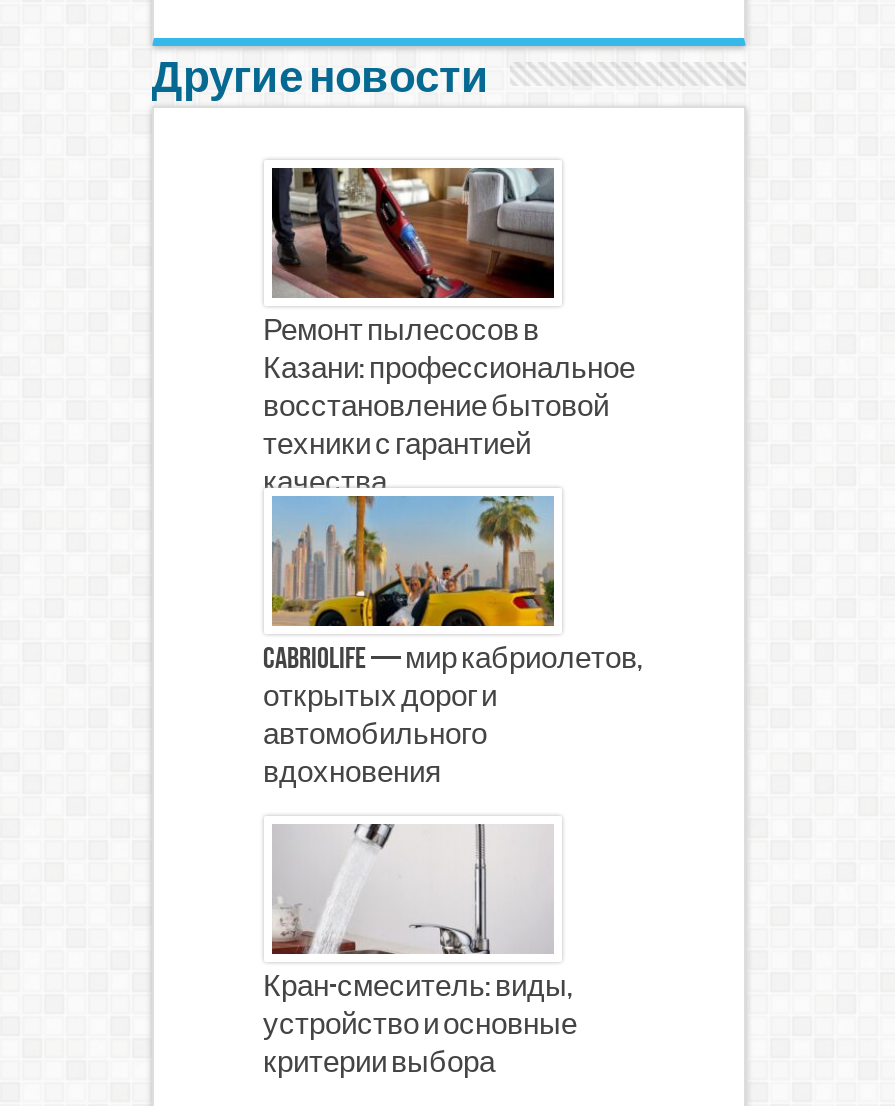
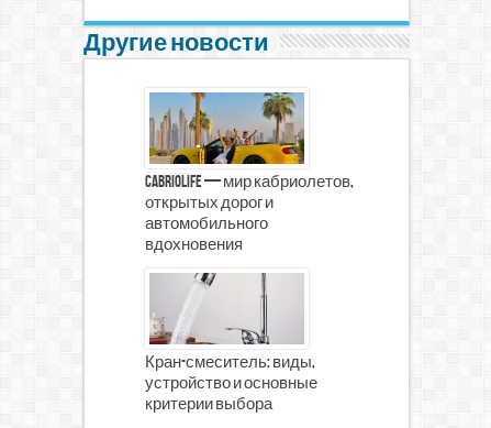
[263,166,635,502] [image] | Ремонт пылесосов в | Казани: профессиональное | восстановление бытовой | техники с гарантией | качества -> none

